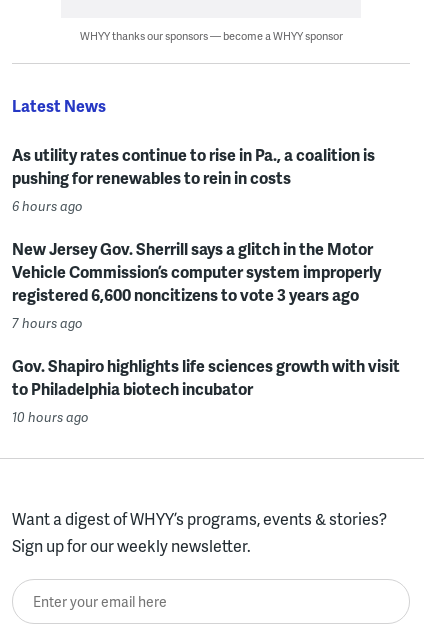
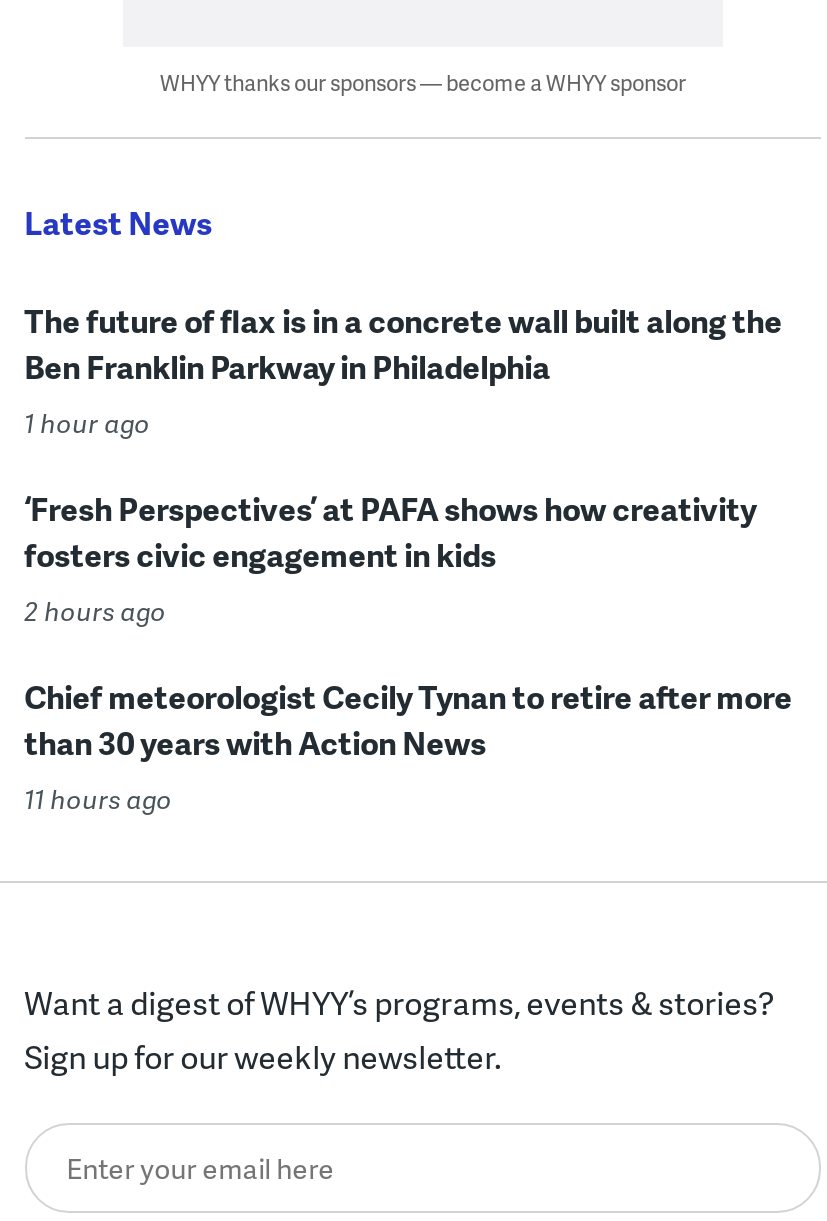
[12,143,375,215] As utility rates continue to rise in Pa., a coalition is | pushing for renewables to rein in costs | 6 hours ago -> [24,297,782,441] The future of flax is in a concrete wall built along the | Ben Franklin Parkway in Philadelphia | 1 hour ago
[12,237,381,332] New Jersey Gov. Sherrill says a glitch in the Motor | Vehicle Commission’s computer system improperly | registered 6,600 noncitizens to vote 3 years ago | 7 hours ago -> [24,485,756,629] ‘Fresh Perspectives’ at PAFA shows how creativity | fosters civic engagement in kids | 2 hours ago
[12,354,400,426] Gov. Shapiro highlights life sciences growth with visit | to Philadelphia biotech incubator | 10 hours ago -> [24,673,792,817] Chief meteorologist Cecily Tynan to retire after more | than 30 years with Action News | 11 hours ago

